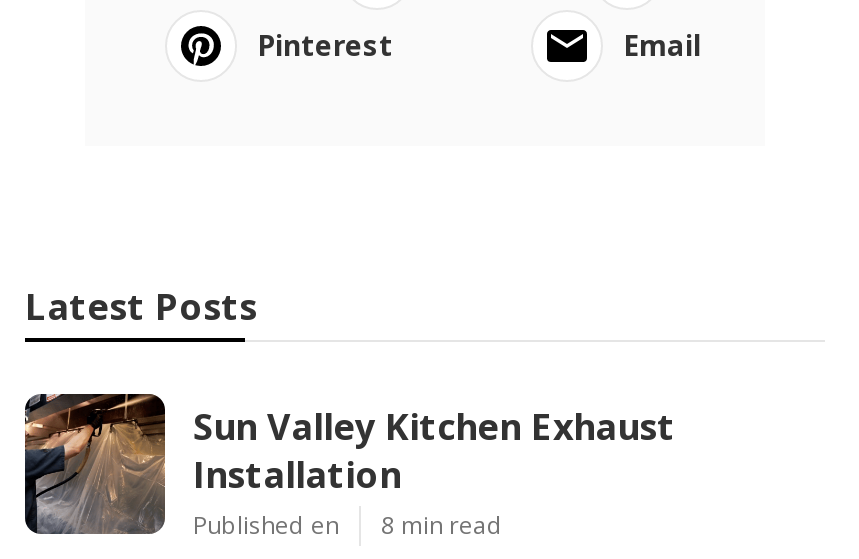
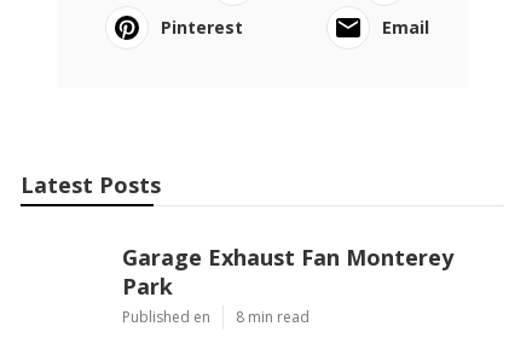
[23,392,167,536] [image] -> none
[193,403,675,499] Sun Valley Kitchen Exhaust | Installation -> [122,243,453,301] Garage Exhaust Fan Monterey | Park

